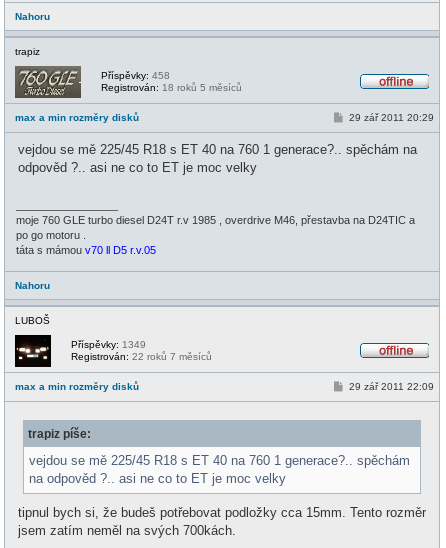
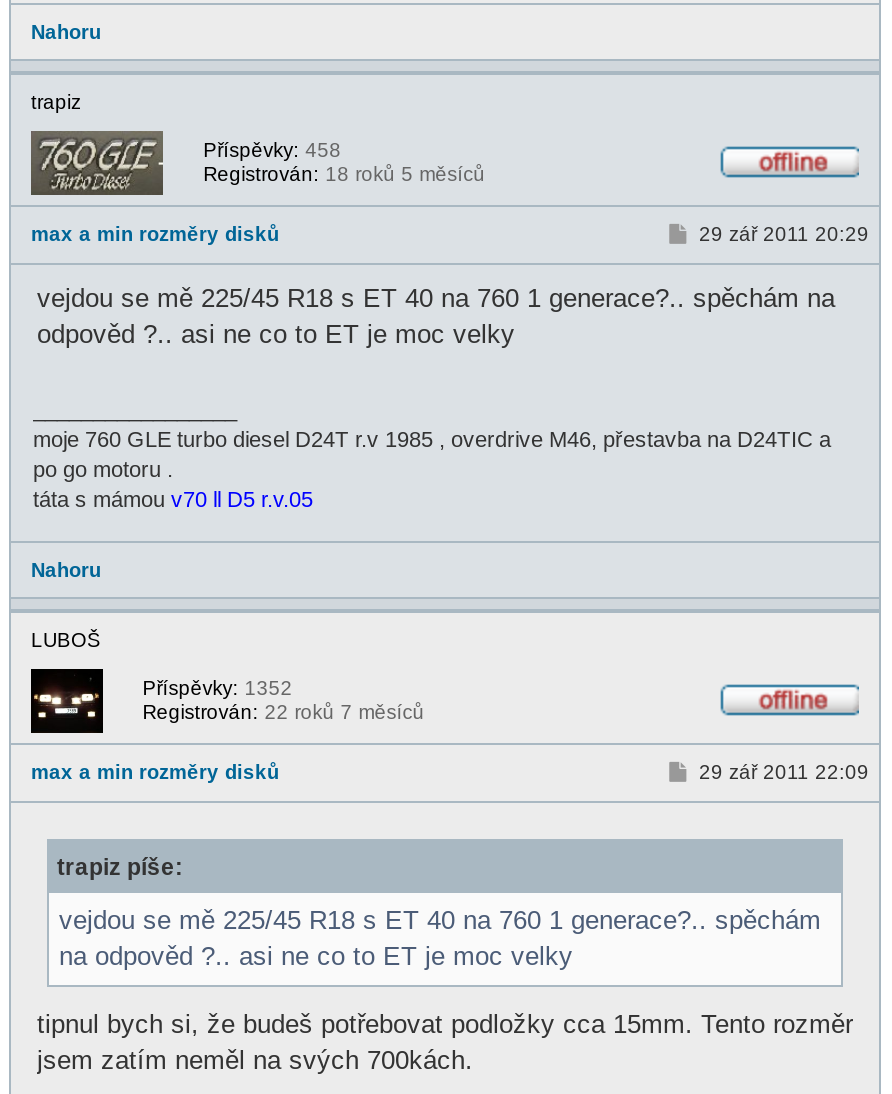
[71,339,146,350] Příspěvky: 1349 -> [142,677,292,699] Příspěvky: 1352

